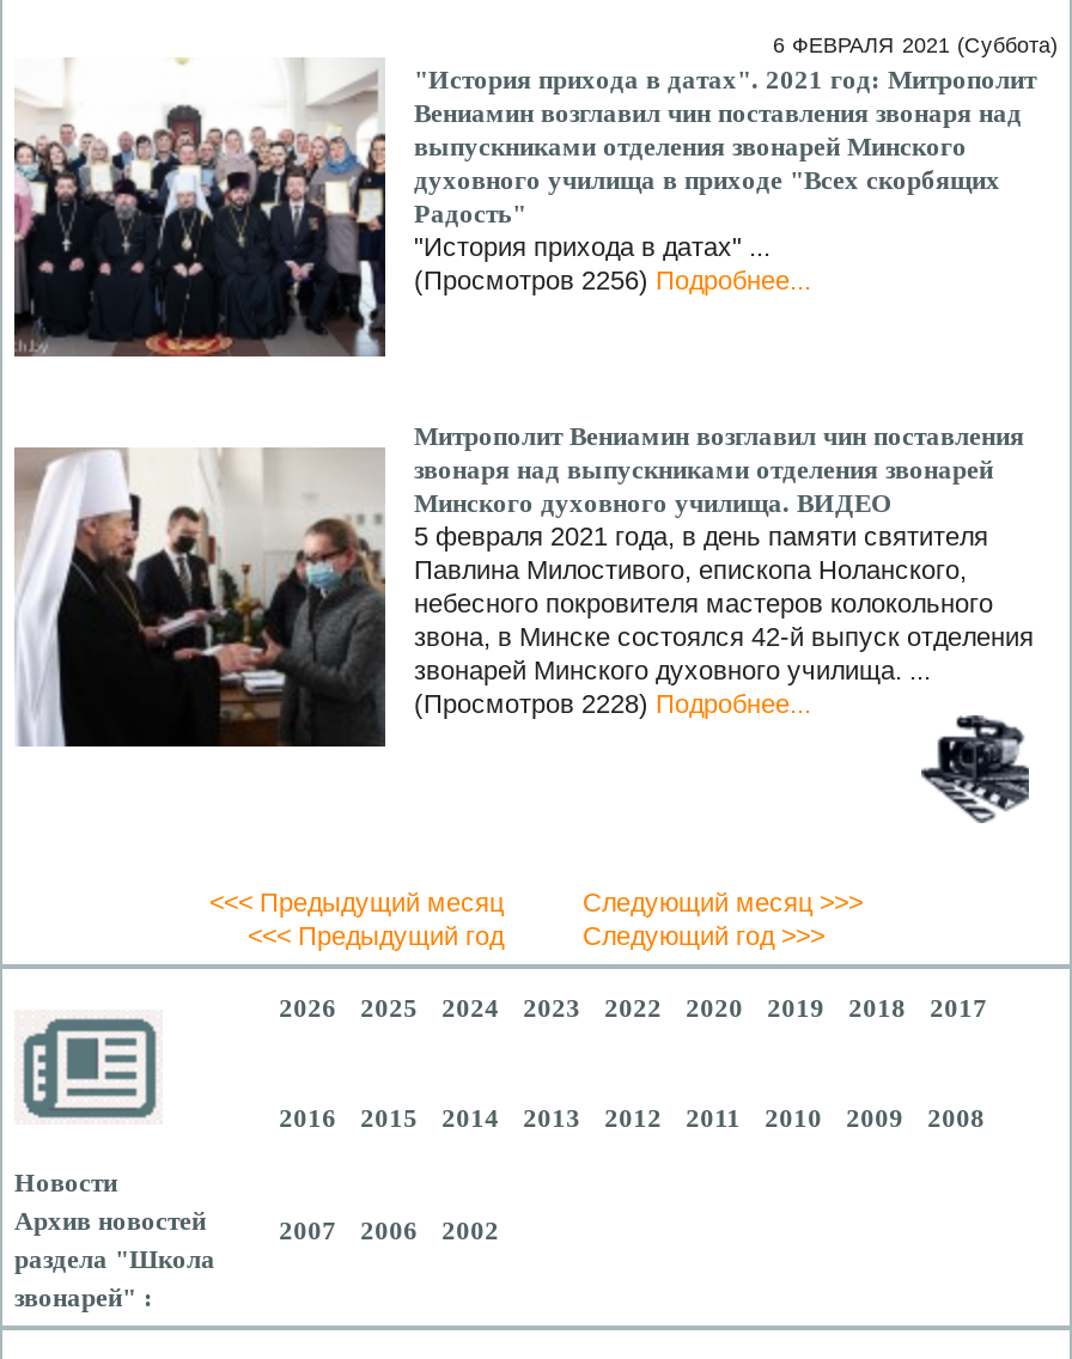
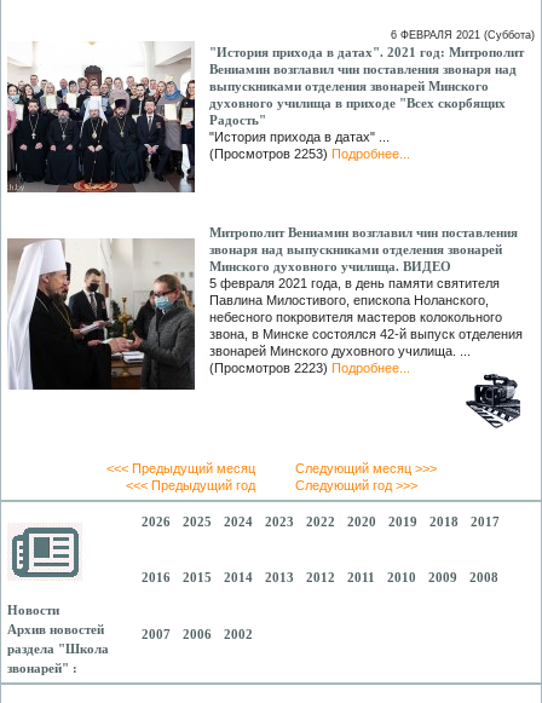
[414,266,811,294] (Просмотров 2256) Подробнее... -> [209,146,410,161] (Просмотров 2253) Подробнее...
[414,689,811,718] (Просмотров 2228) Подробнее... -> [209,361,410,375] (Просмотров 2223) Подробнее...

